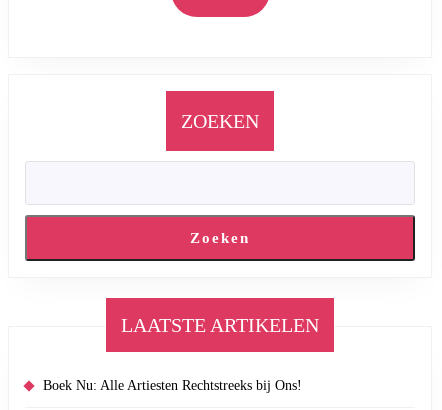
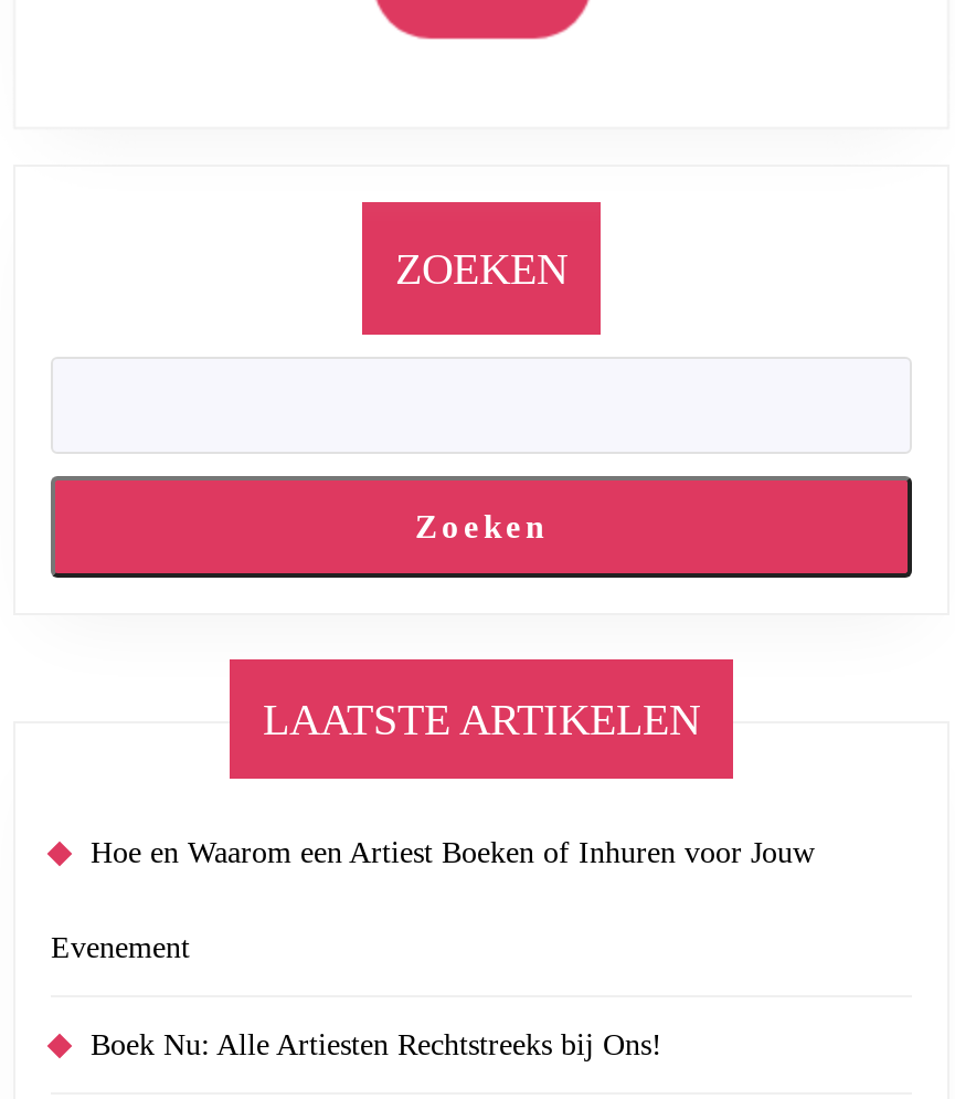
none -> [51,836,815,964] Hoe en Waarom een Artiest Boeken of Inhuren voor Jouw | Evenement

